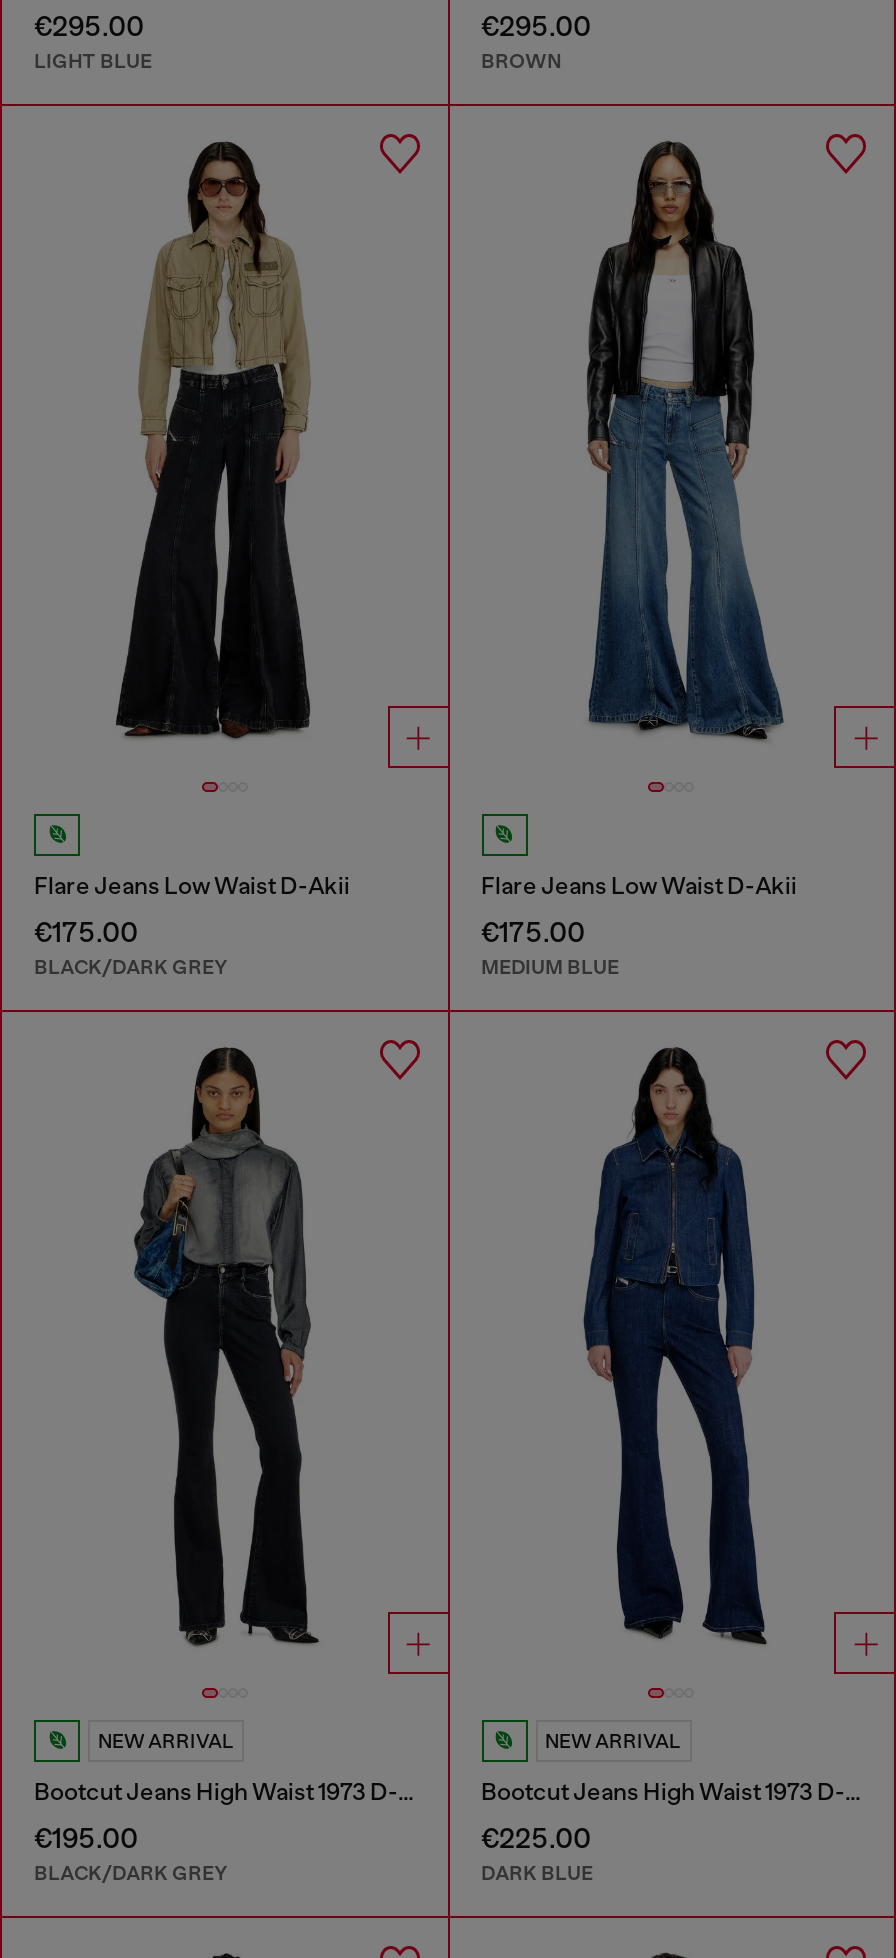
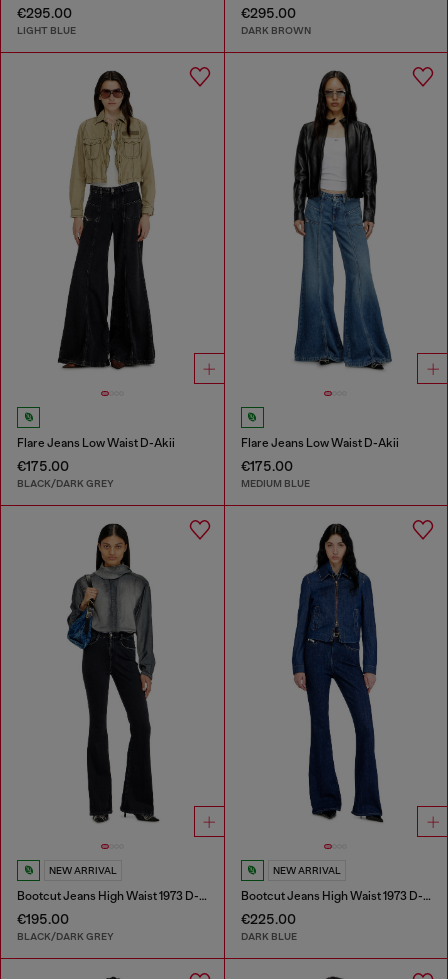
[481,48,561,74] BROWN -> [240,24,310,37] DARK BROWN

